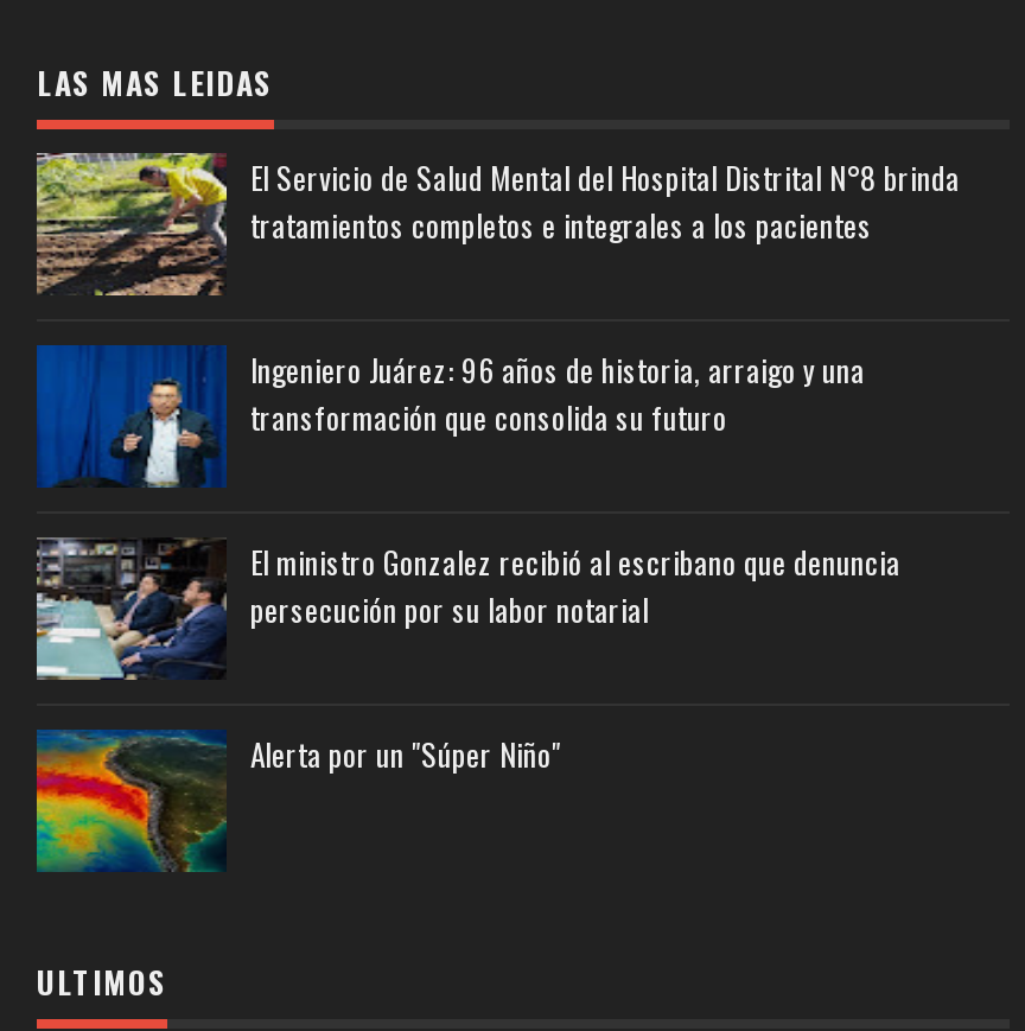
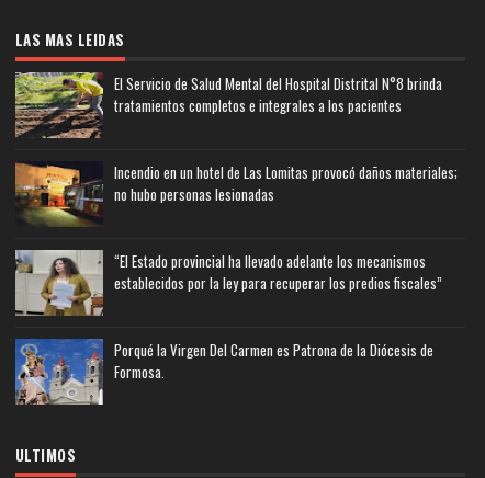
[34,343,865,490] [image] | Ingeniero Juárez: 96 años de historia, arraigo y una | transformación que consolida su futuro -> [14,161,458,227] [image] | Incendio en un hotel de Las Lomitas provocó daños materiales; | no hubo personas lesionadas
[34,537,900,682] [image] | El ministro Gonzalez recibió al escribano que denuncia | persecución por su labor notarial -> [14,249,442,317] [image] | “El Estado provincial ha llevado adelante los mecanismos | establecidos por la ley para recuperar los predios fiscales”
[34,730,561,872] [image] | Alerta por un "Súper Niño" -> [14,338,433,406] [image] | Porqué la Virgen Del Carmen es Patrona de la Diócesis de | Formosa.

